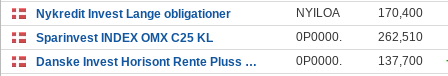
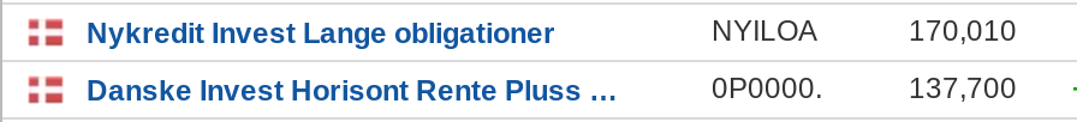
[36,6,423,45] 170,400 | Sparinvest INDEX OMX C25 KL | 0P0000. | 262,510 -> [909,14,1017,48] 170,010

